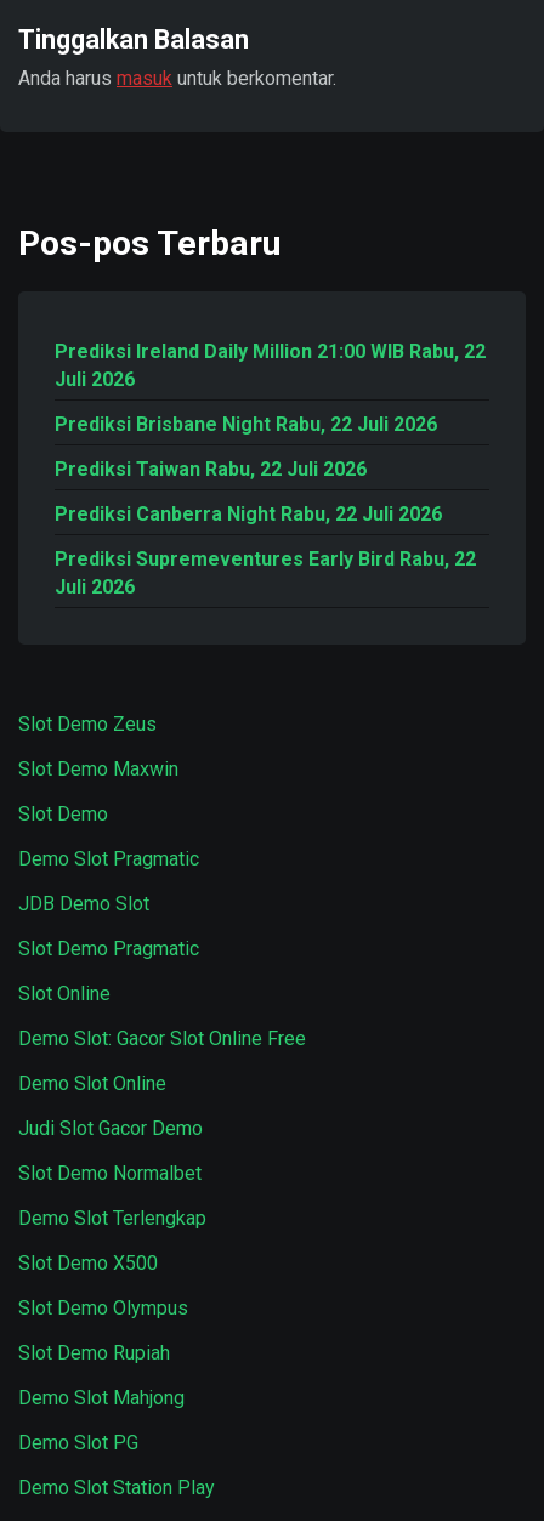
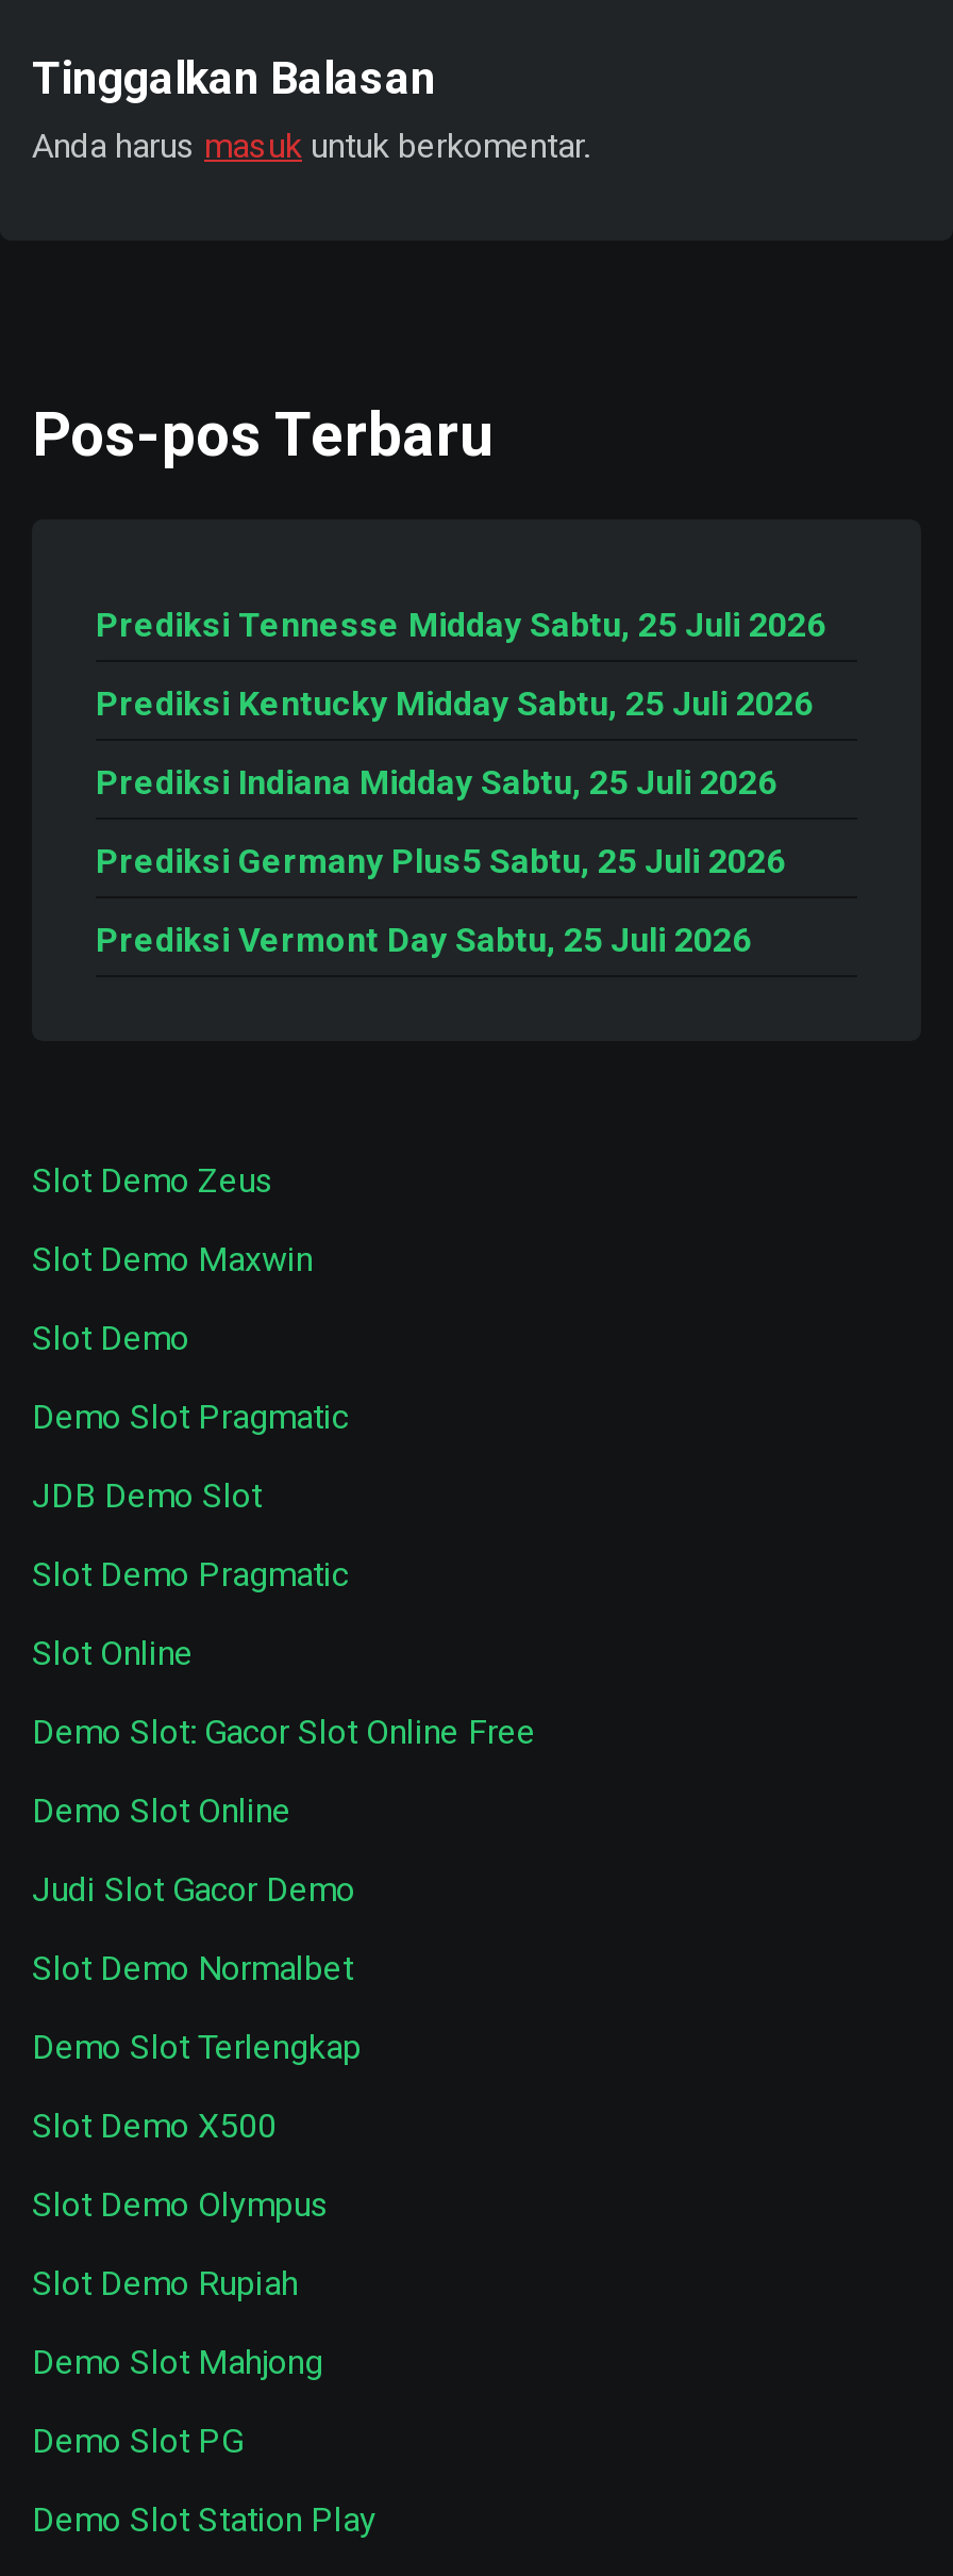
[55,340,486,391] Prediksi Ireland Daily Million 21:00 WIB Rabu, 22 | Juli 2026 -> [96,604,825,645] Prediksi Tennesse Midday Sabtu, 25 Juli 2026
[55,412,437,436] Prediksi Brisbane Night Rabu, 22 Juli 2026 -> [96,683,813,723] Prediksi Kentucky Midday Sabtu, 25 Juli 2026
[55,457,367,480] Prediksi Taiwan Rabu, 22 Juli 2026 -> [96,762,776,802] Prediksi Indiana Midday Sabtu, 25 Juli 2026
[55,502,442,525] Prediksi Canberra Night Rabu, 22 Juli 2026 -> [96,840,785,881] Prediksi Germany Plus5 Sabtu, 25 Juli 2026
[55,547,476,598] Prediksi Supremeventures Early Bird Rabu, 22 | Juli 2026 -> [96,919,751,960] Prediksi Vermont Day Sabtu, 25 Juli 2026

